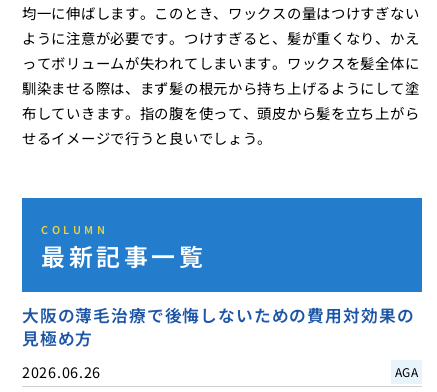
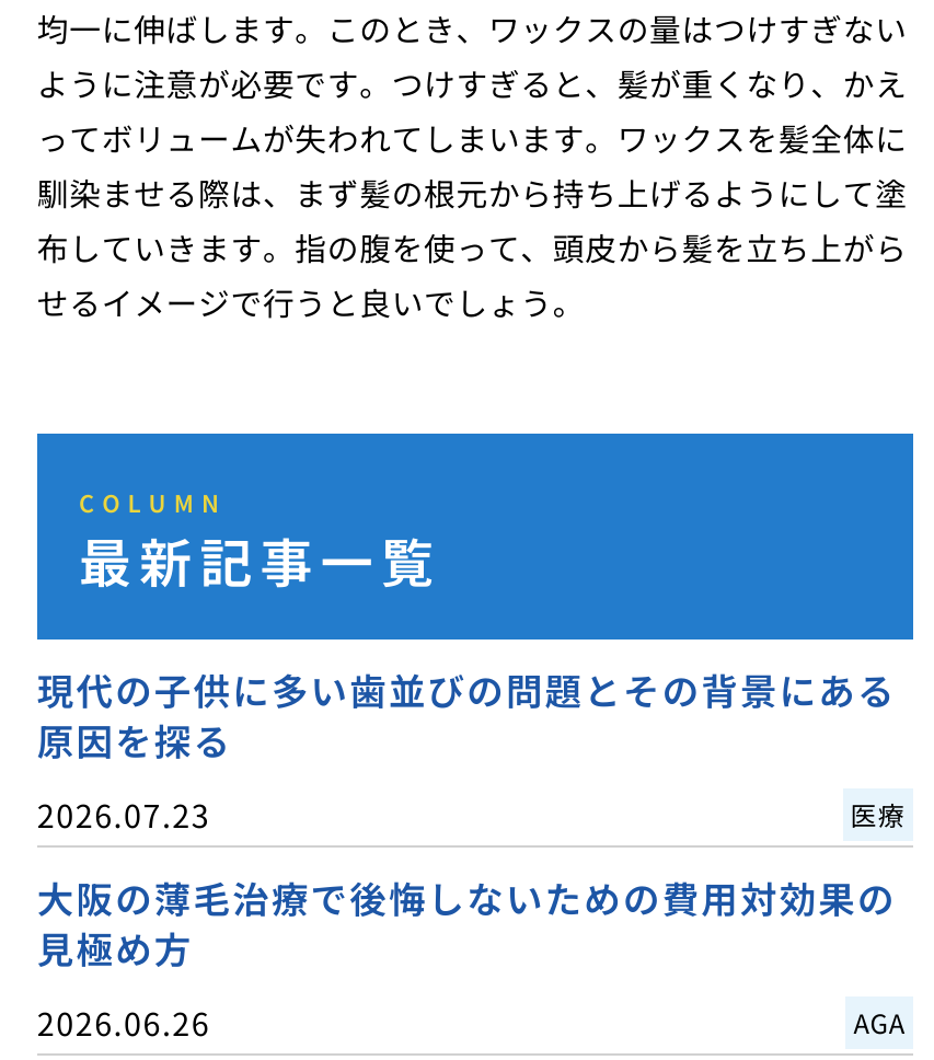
none -> [37,664,906,837] 現代の子供に多い歯並びの問題とその背景にある | 原因を探る | 2026.07.23 | 医療

